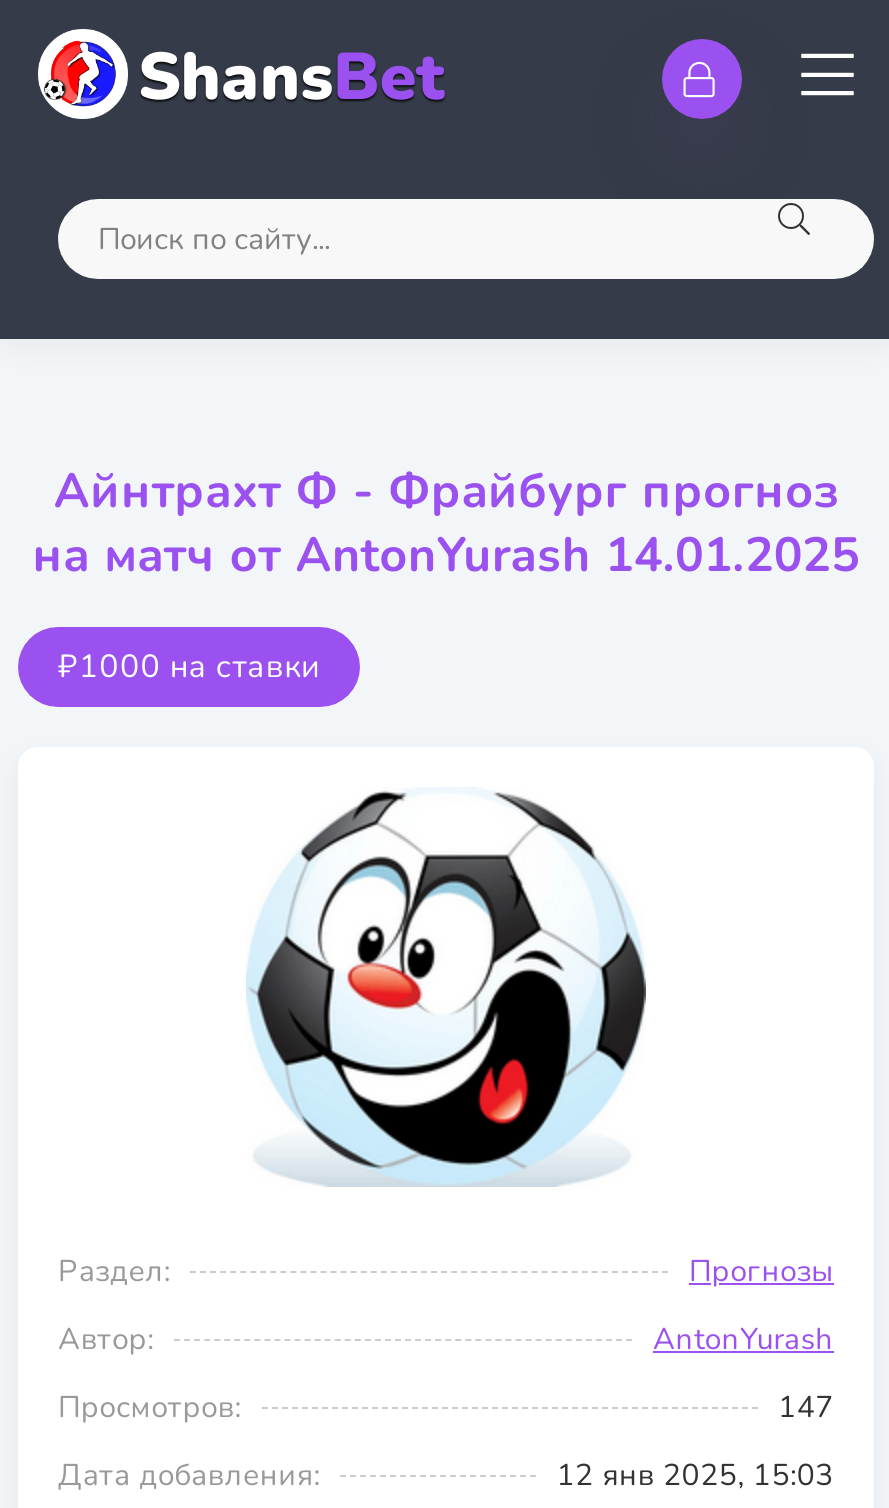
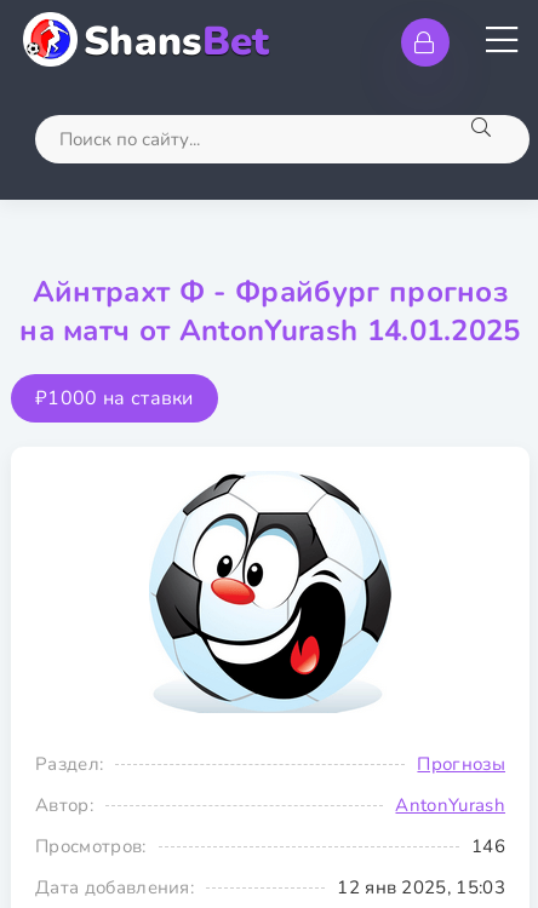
[778,1386,834,1426] 147 -> [471,834,505,858] 146

